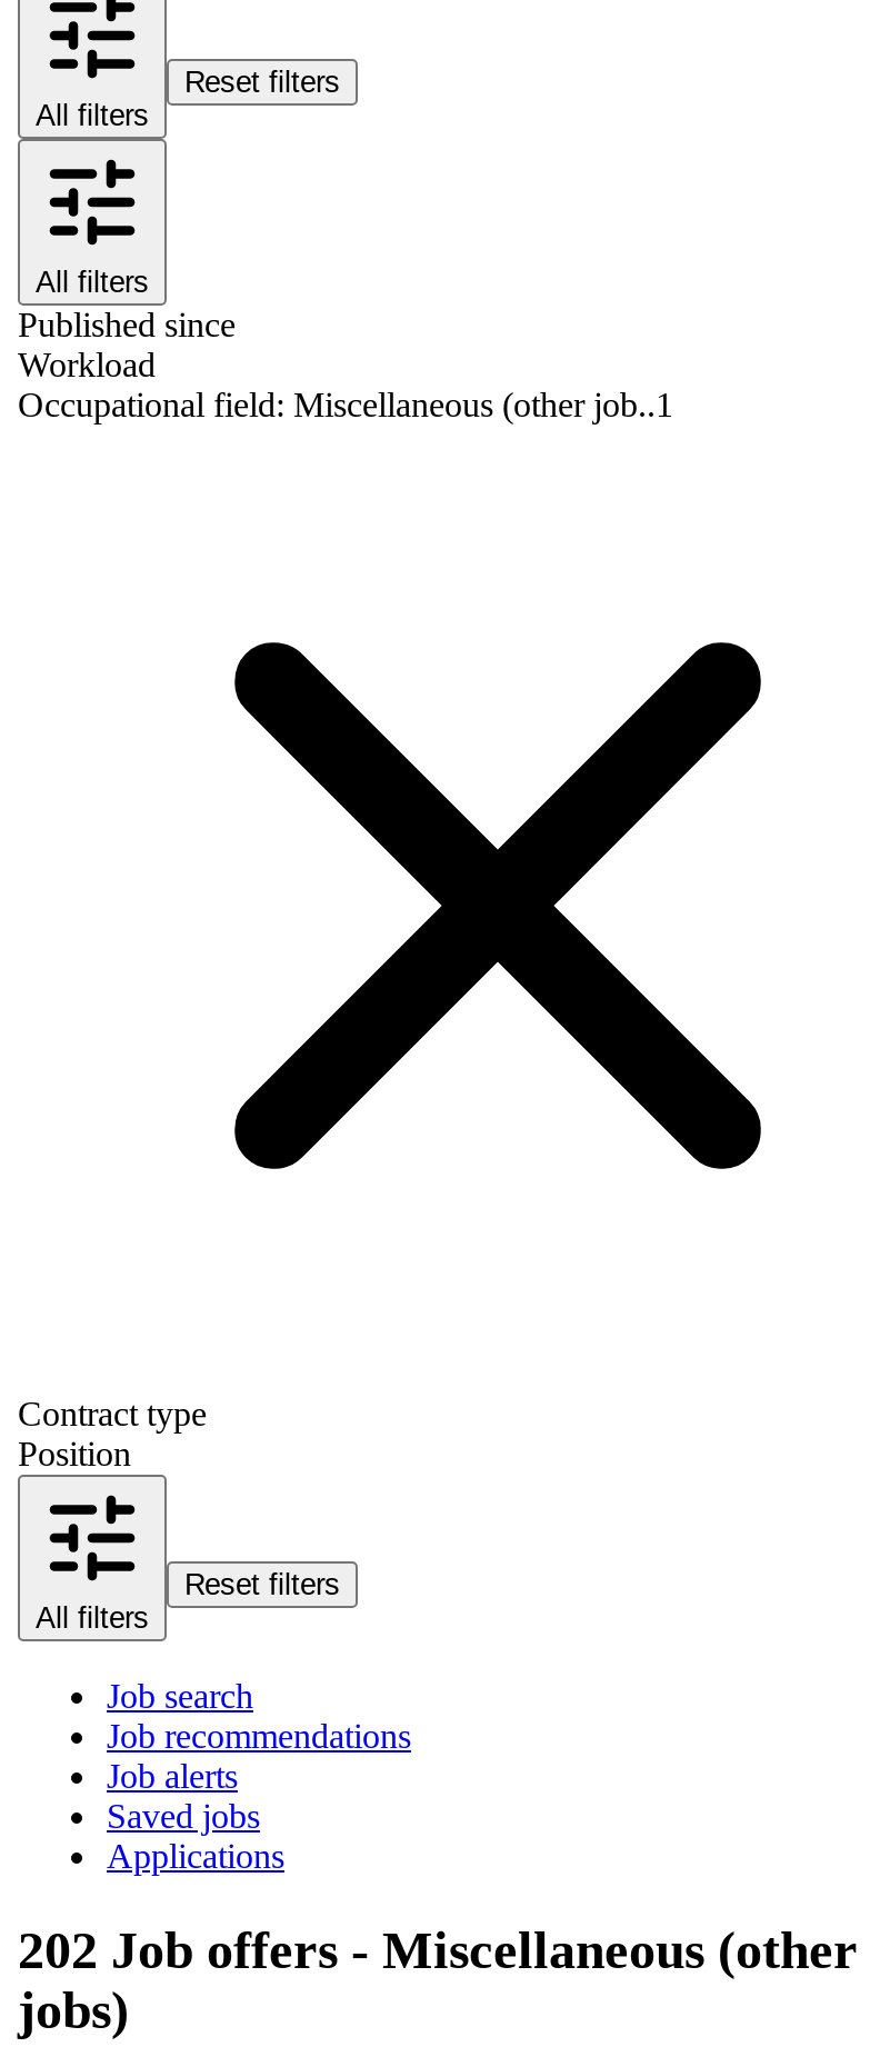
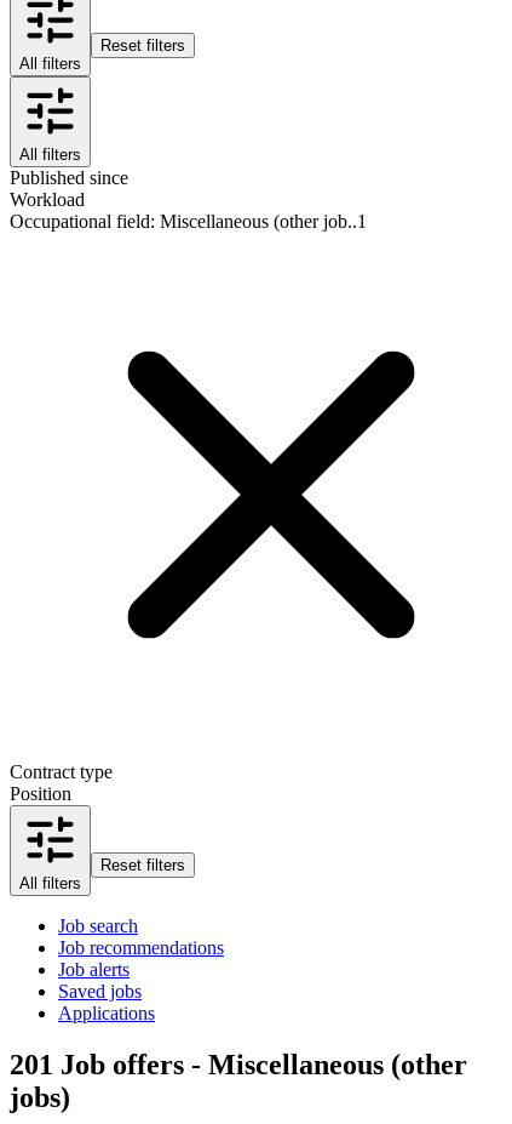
[18,1921,858,1979] 202 Job offers - Miscellaneous (other -> [10,1049,467,1080] 201 Job offers - Miscellaneous (other

